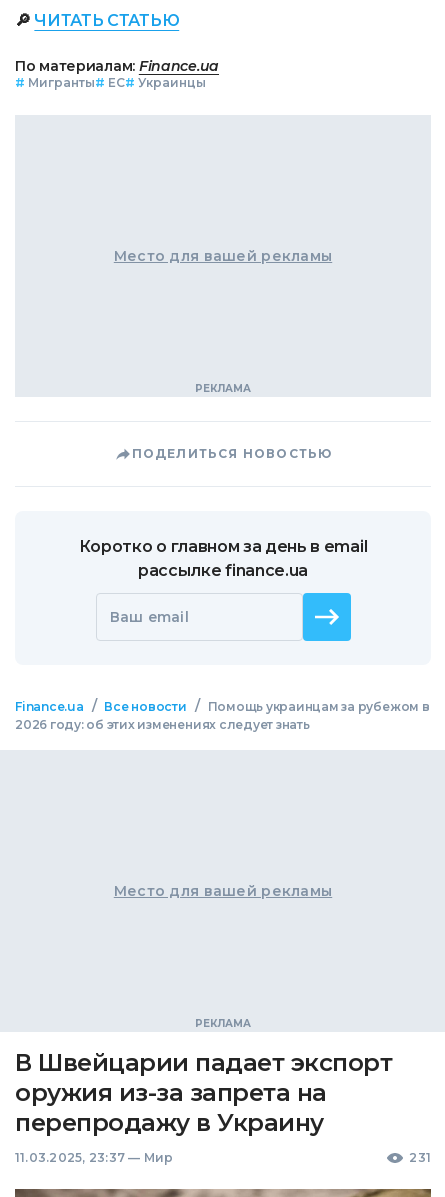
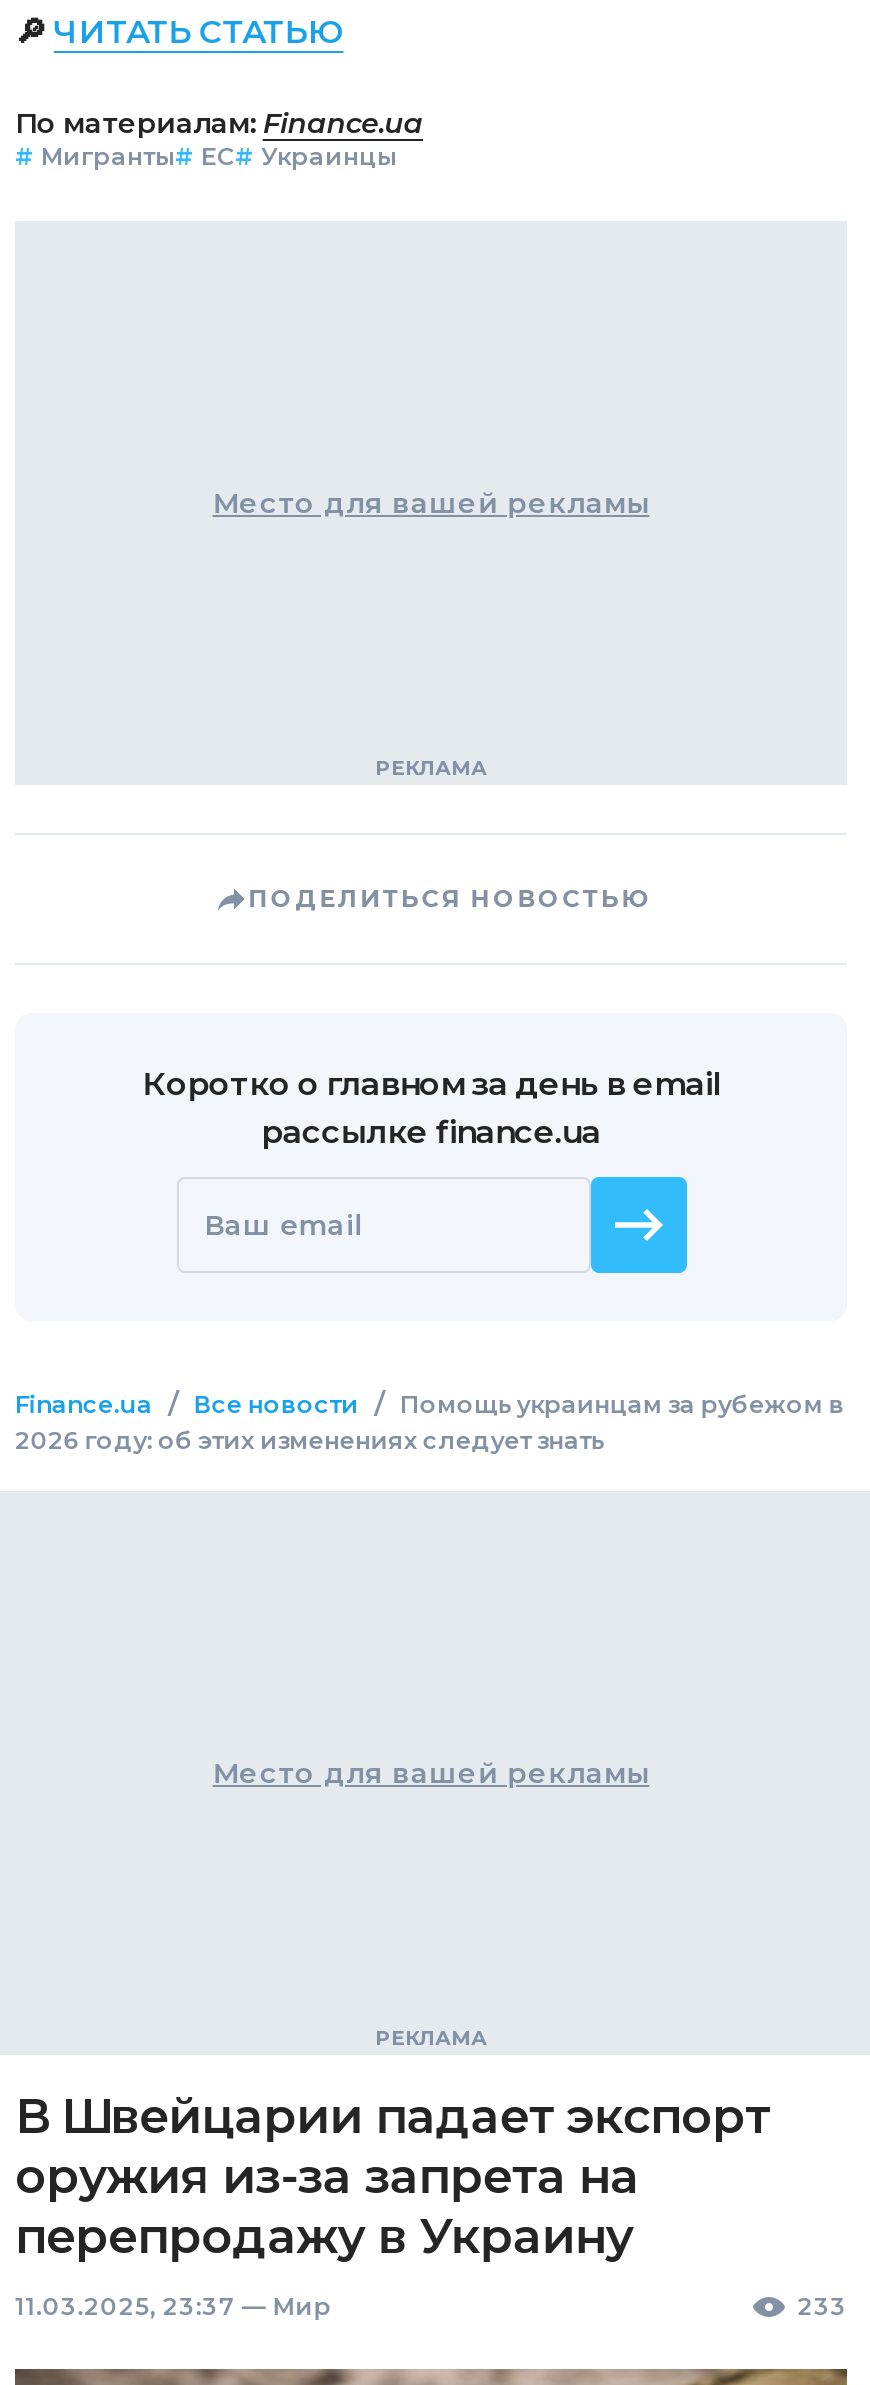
[409,1150,431,1165] 231 -> [798,2291,847,2321] 233

